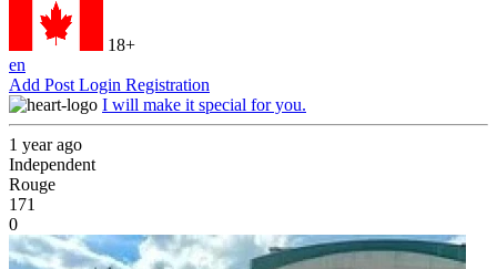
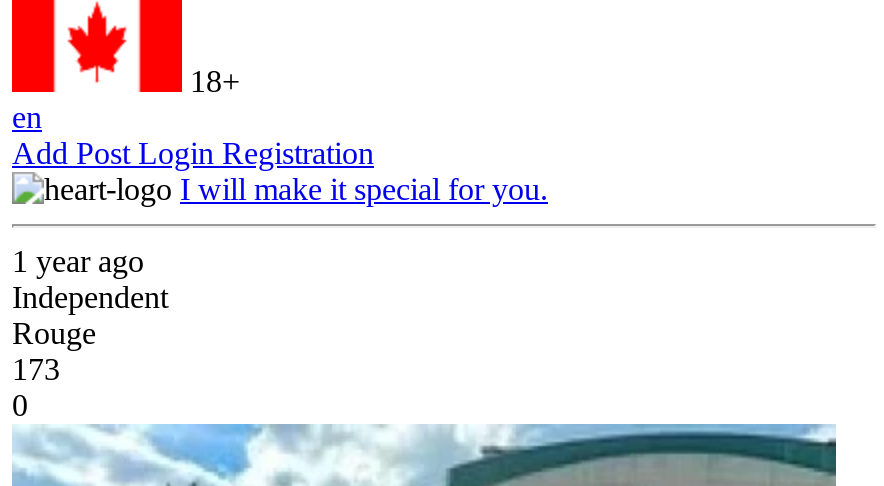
[9,195,35,214] 171 -> [12,352,60,386] 173

